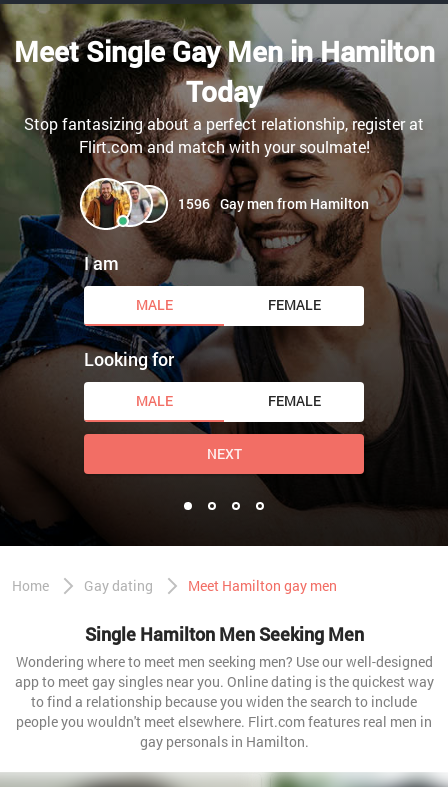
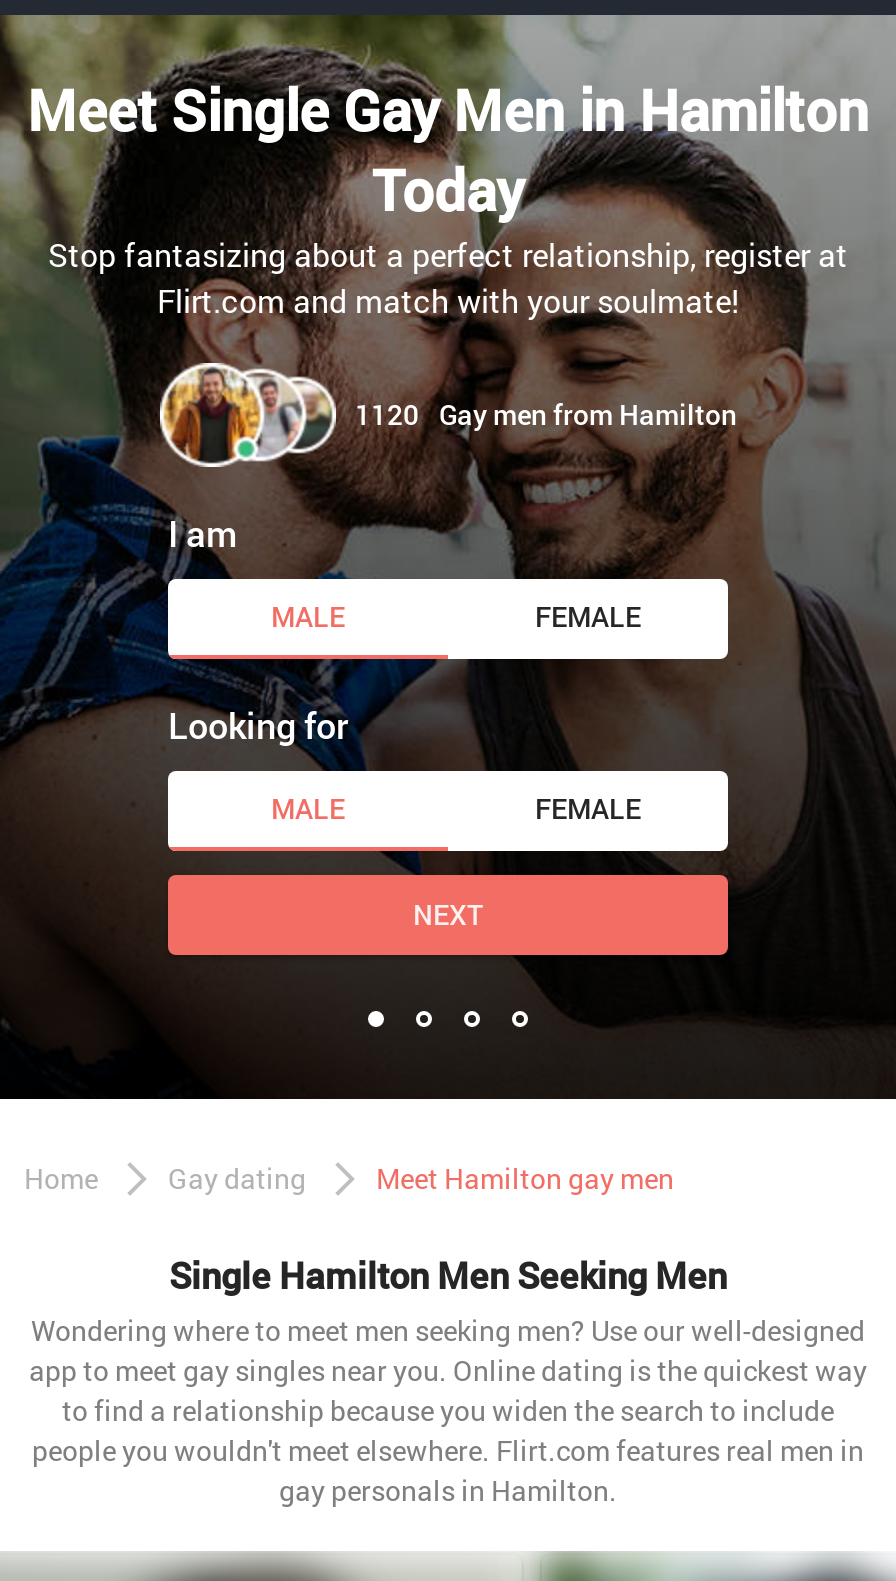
[177,194,368,213] 1596 Gay men from Hamilton -> [355,395,737,433] 1120 Gay men from Hamilton

